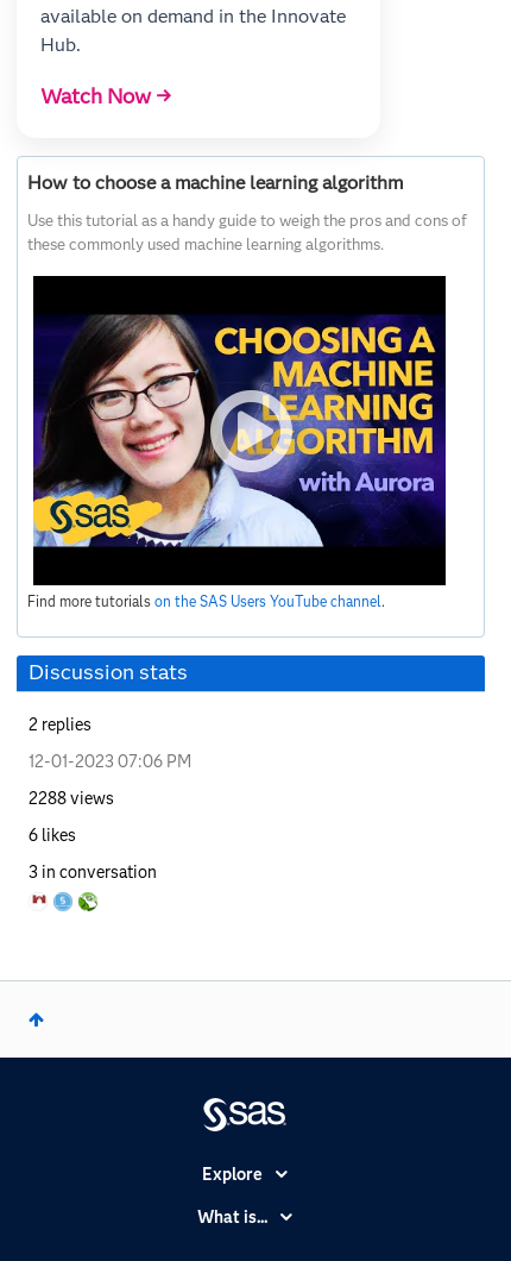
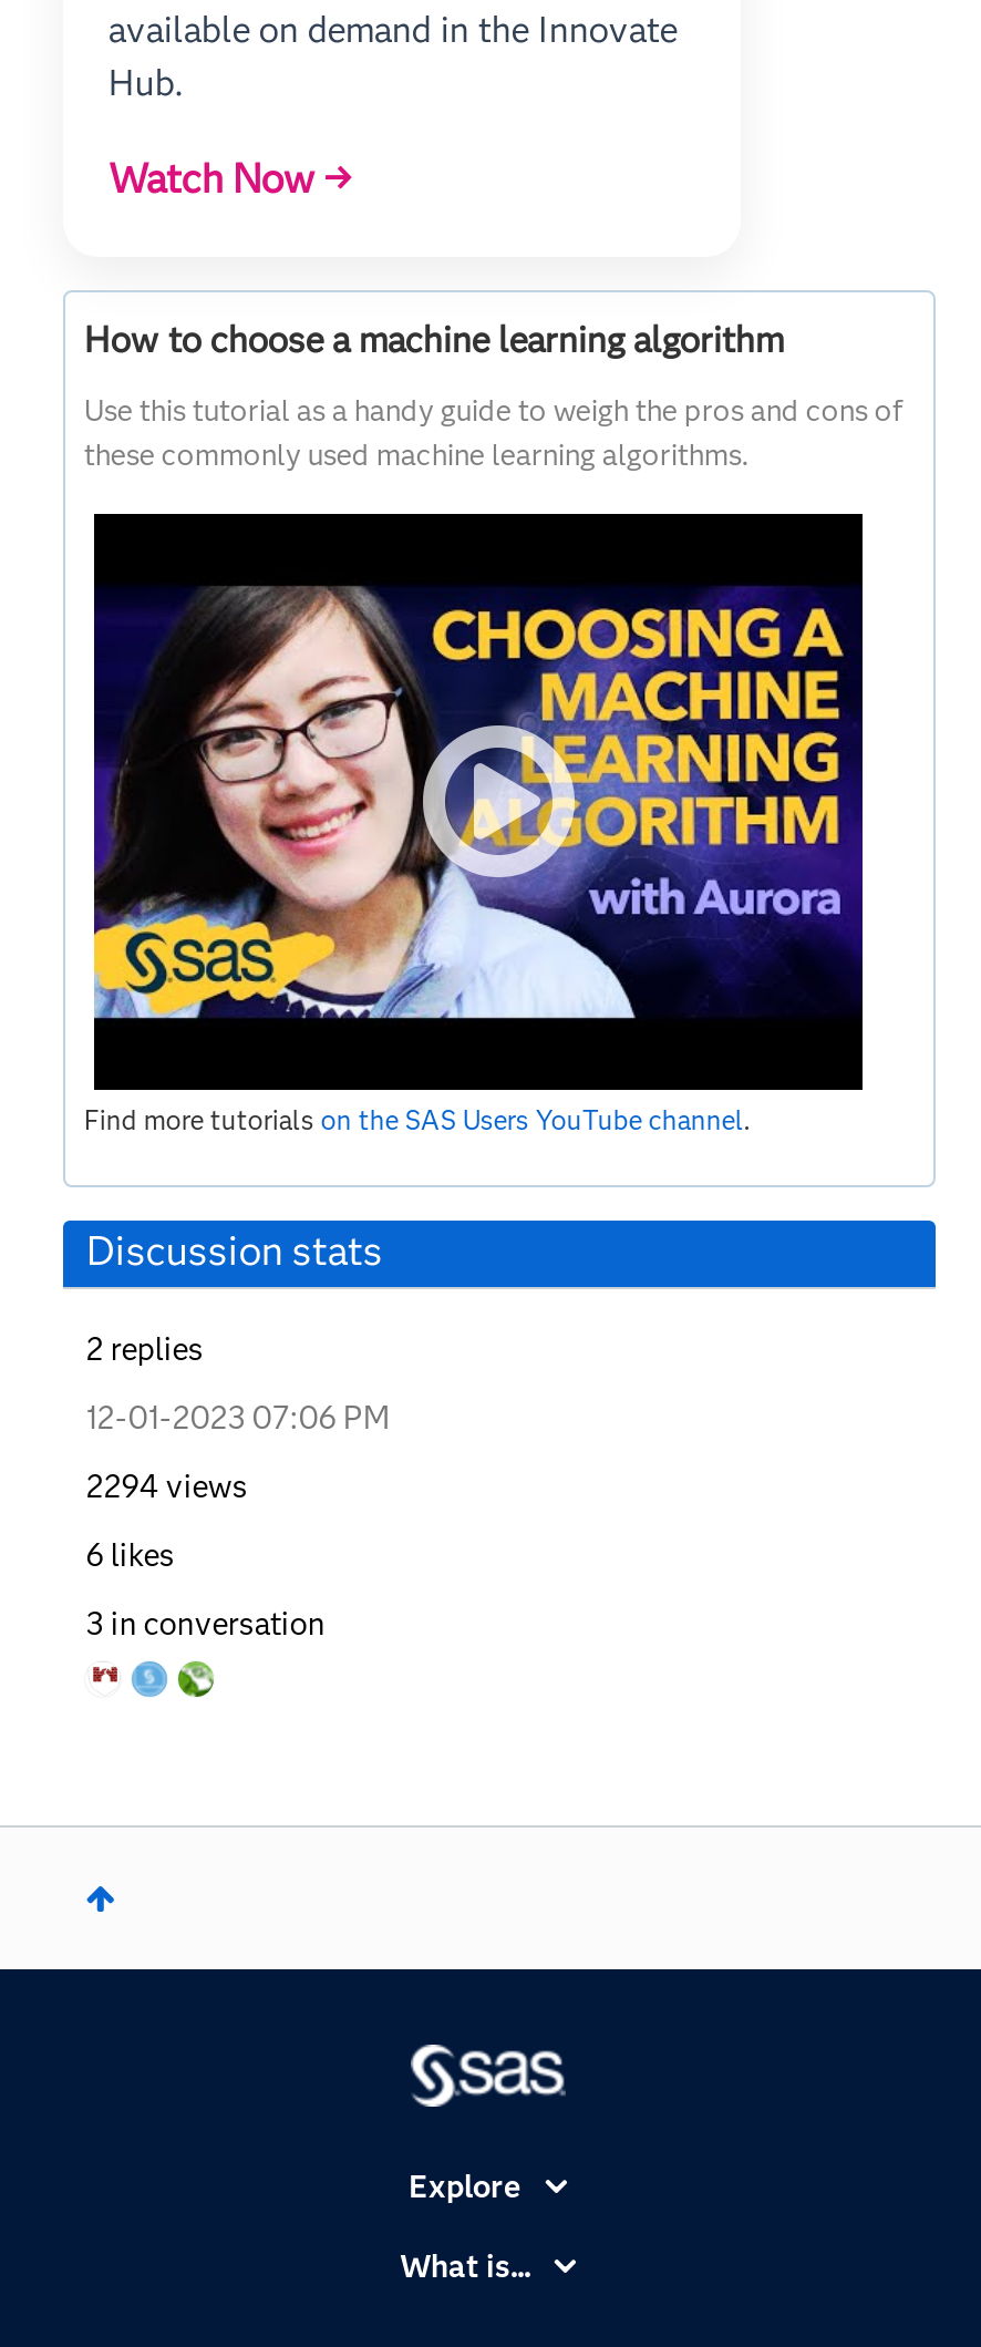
[29,787,115,809] 2288 views -> [86,1466,248,1506] 2294 views

